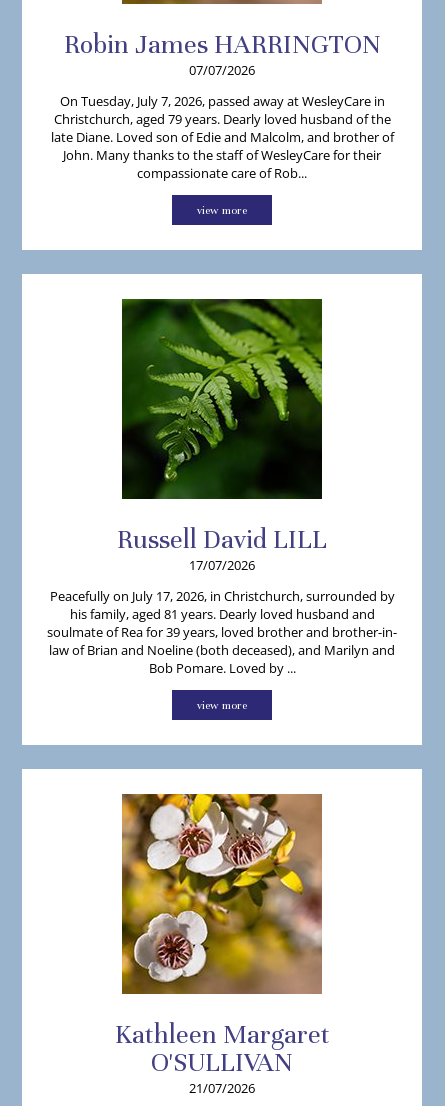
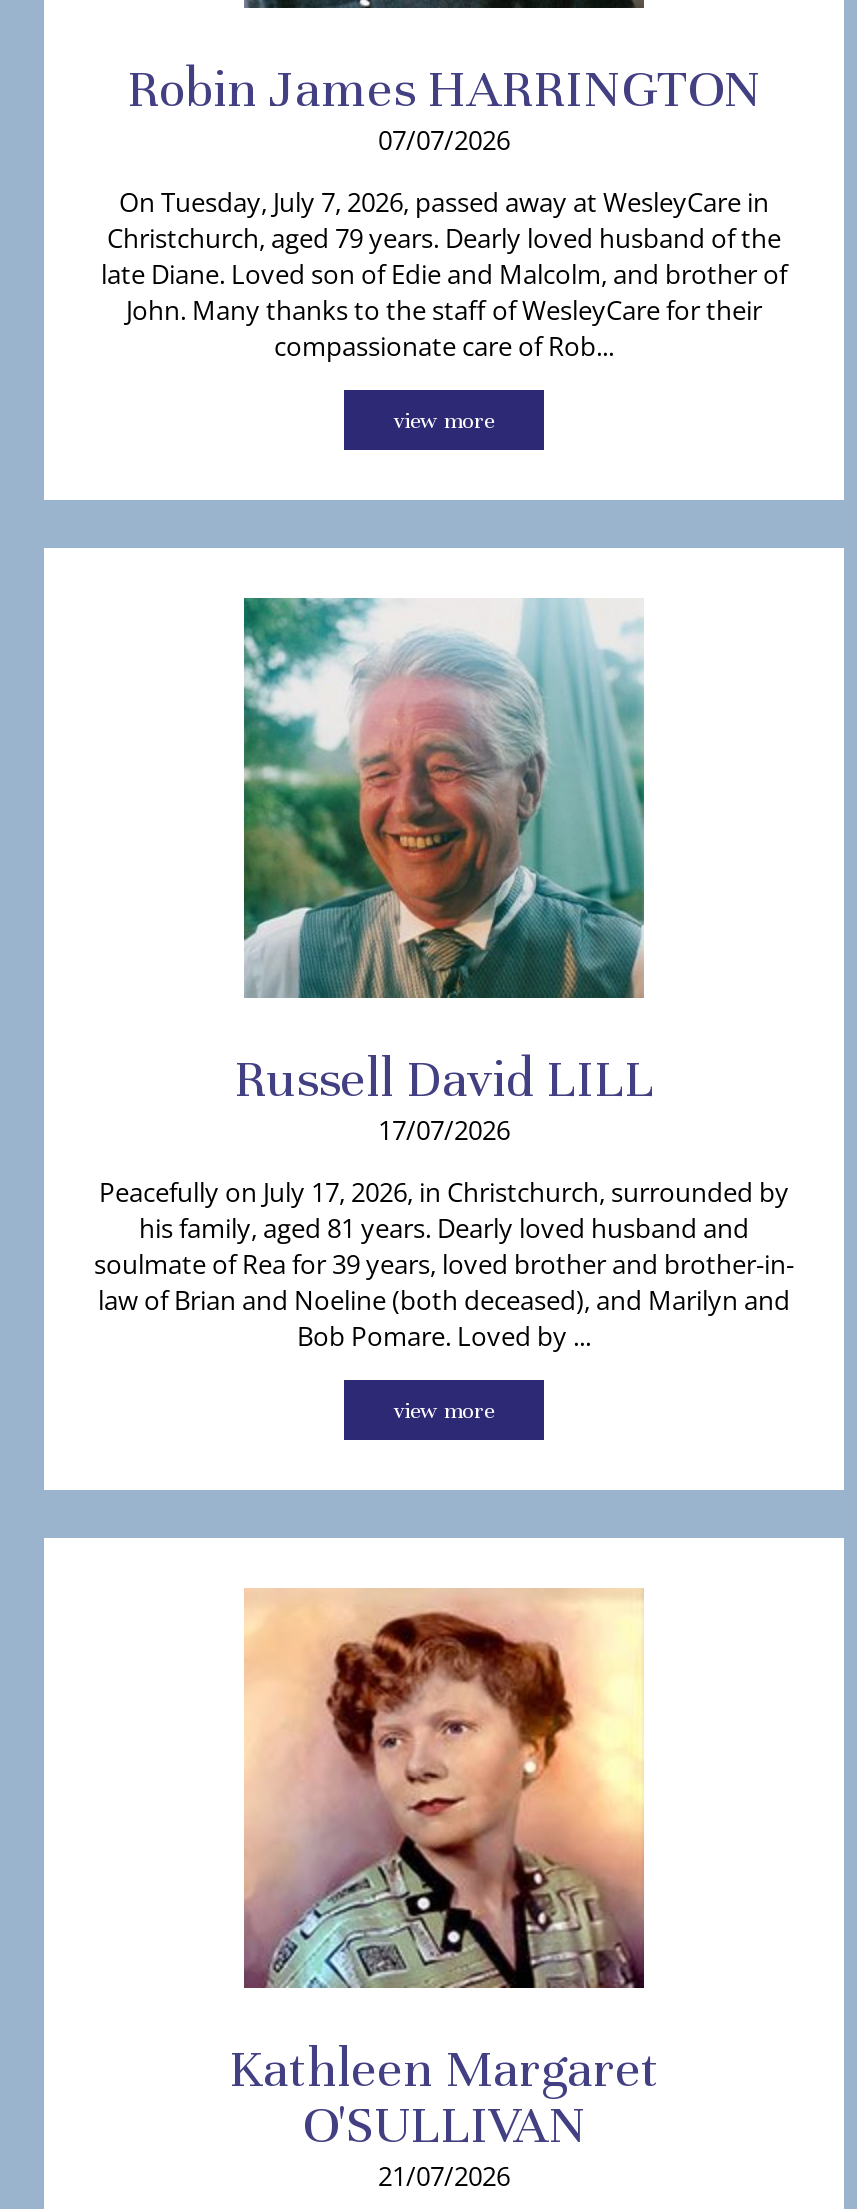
[121,298,323,499] [image] -> [242,596,646,1000] [image]
[121,793,323,995] [image] -> [242,1588,646,1990] [image]

